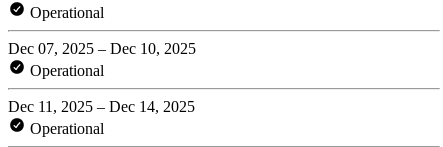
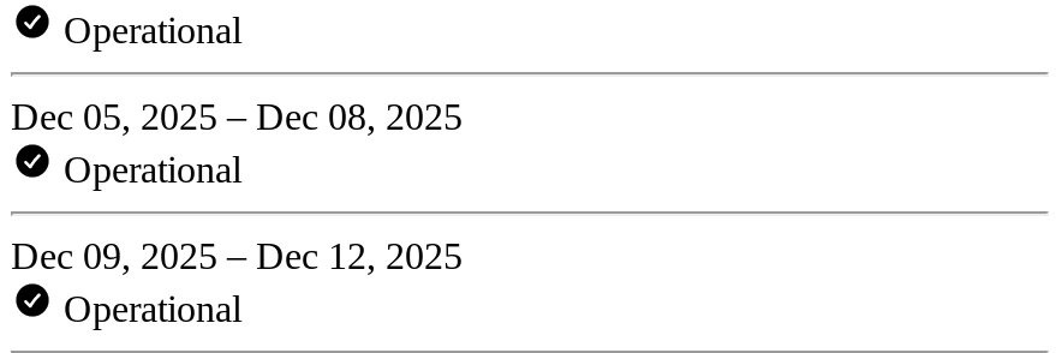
[8,40,196,57] Dec 07, 2025 – Dec 10, 2025 -> [11,96,463,137] Dec 05, 2025 – Dec 08, 2025
[8,98,195,115] Dec 11, 2025 – Dec 14, 2025 -> [11,235,463,276] Dec 09, 2025 – Dec 12, 2025

